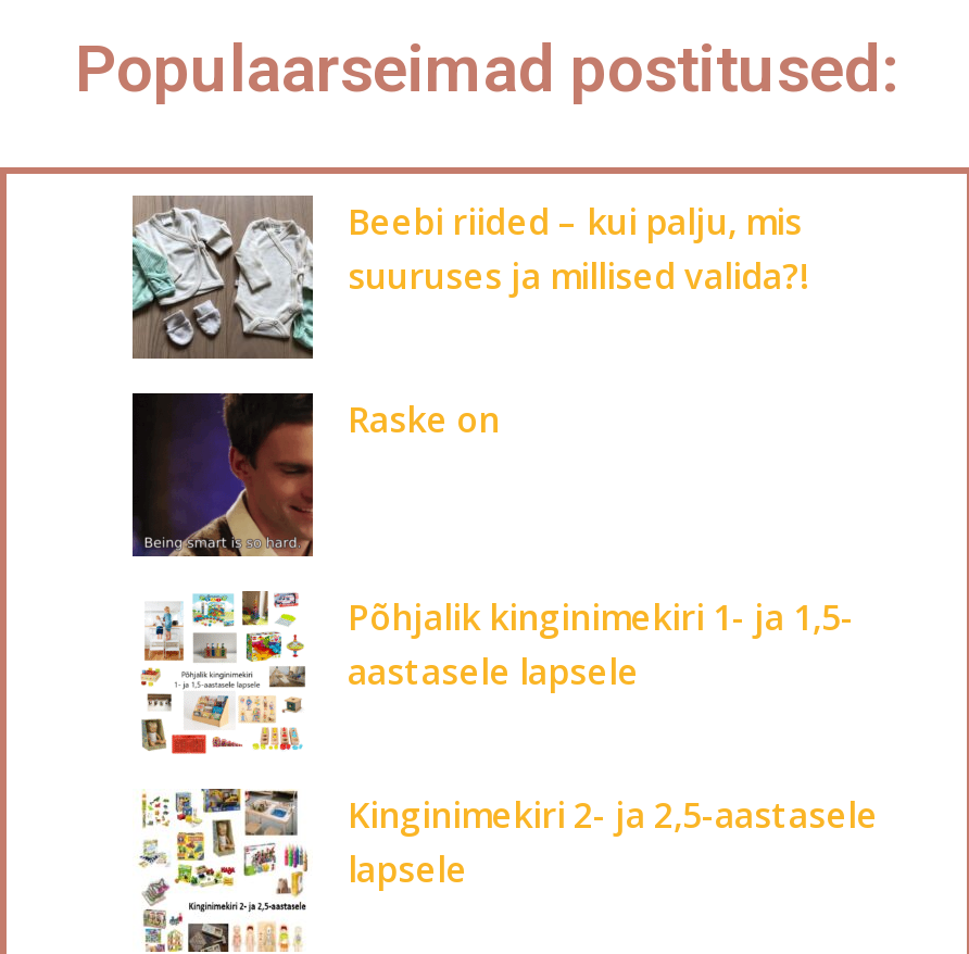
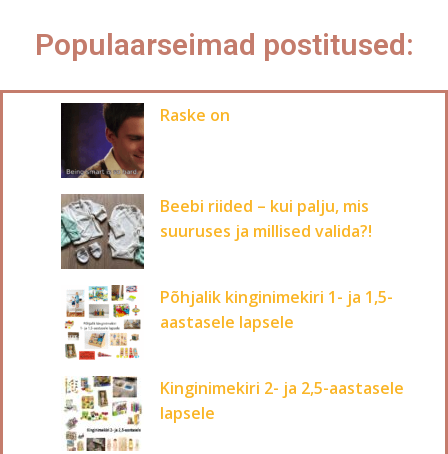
moved [128,193,808,361] -> [59,193,372,270]: [image] | Beebi riided – kui palju, mis | suuruses ja millised valida?!
moved [130,393,500,556] -> [60,103,230,178]: [image] | Raske on

